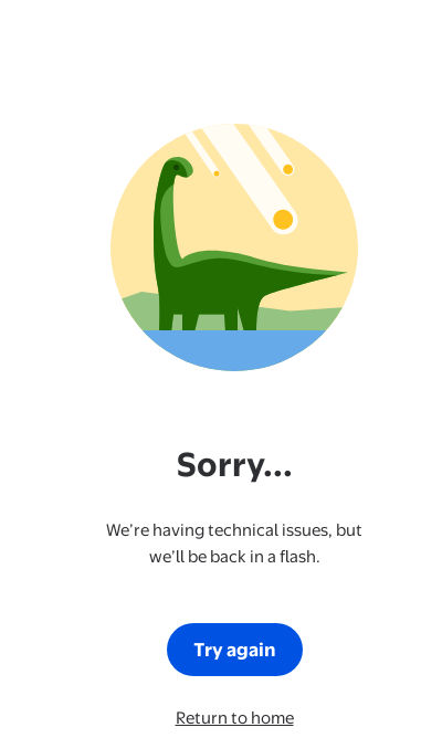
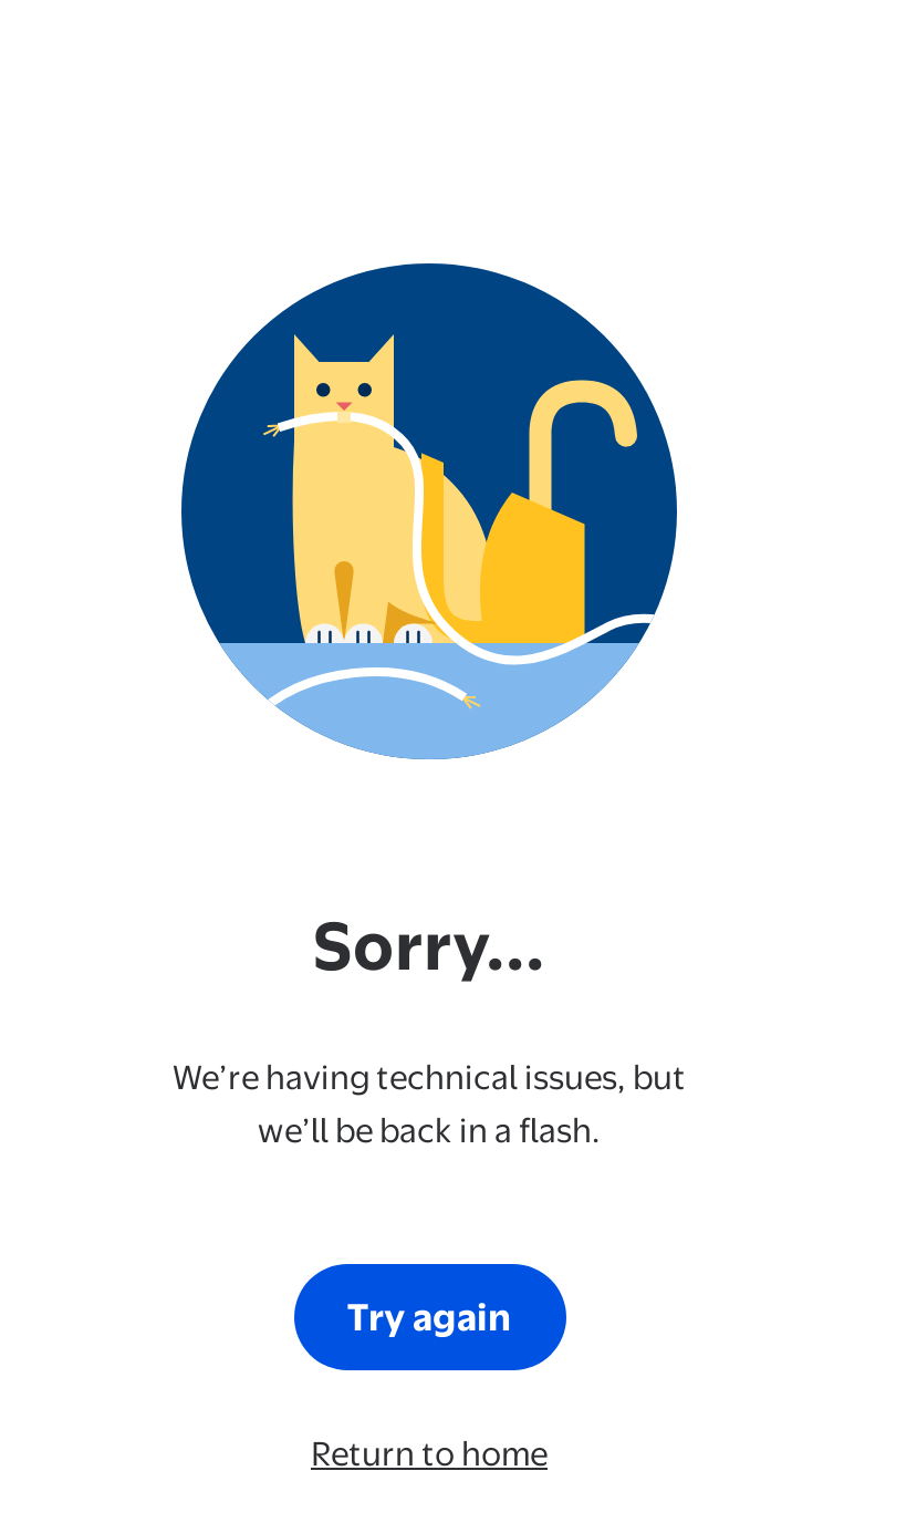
[110,124,358,346] [image] -> [179,261,679,711] [image]

